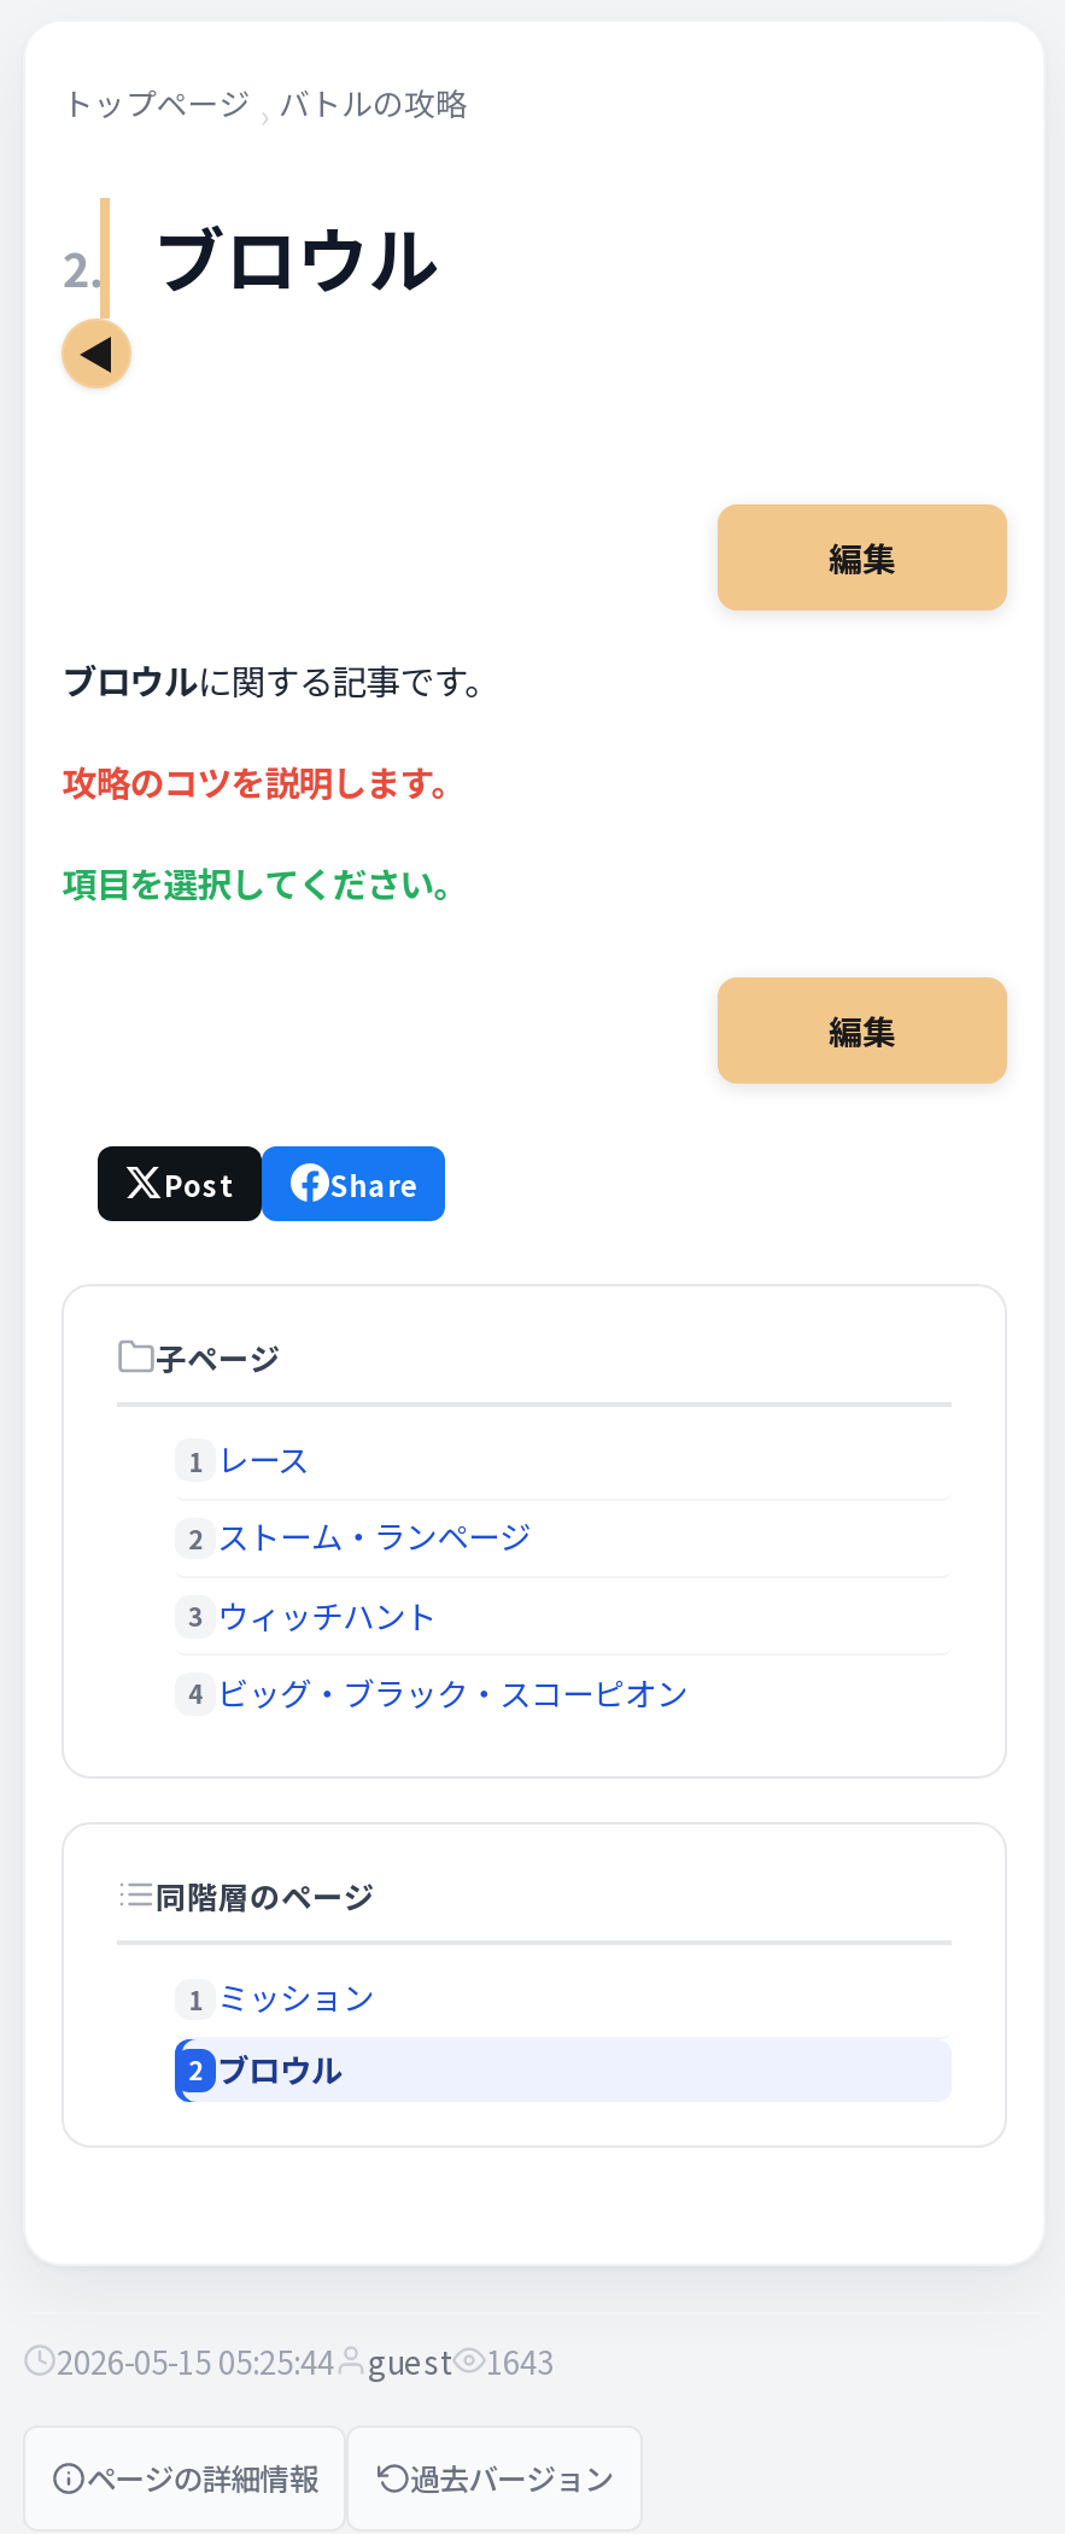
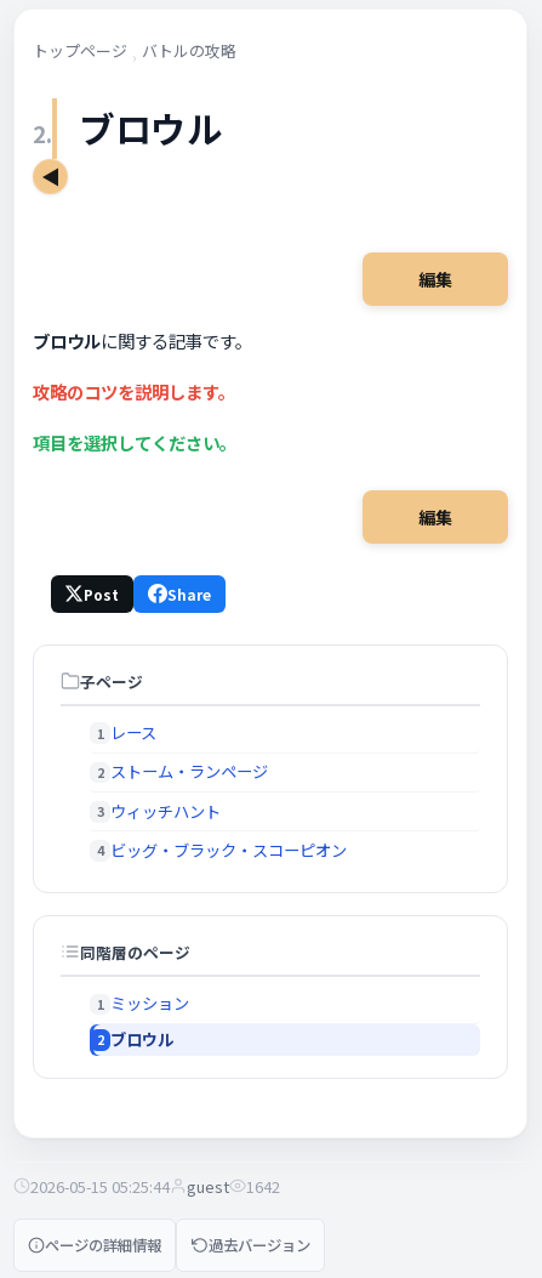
[57,2339,554,2384] 2026-05-15 05:25:44 guest 1643 -> [30,1175,280,1198] 2026-05-15 05:25:44 guest 1642

